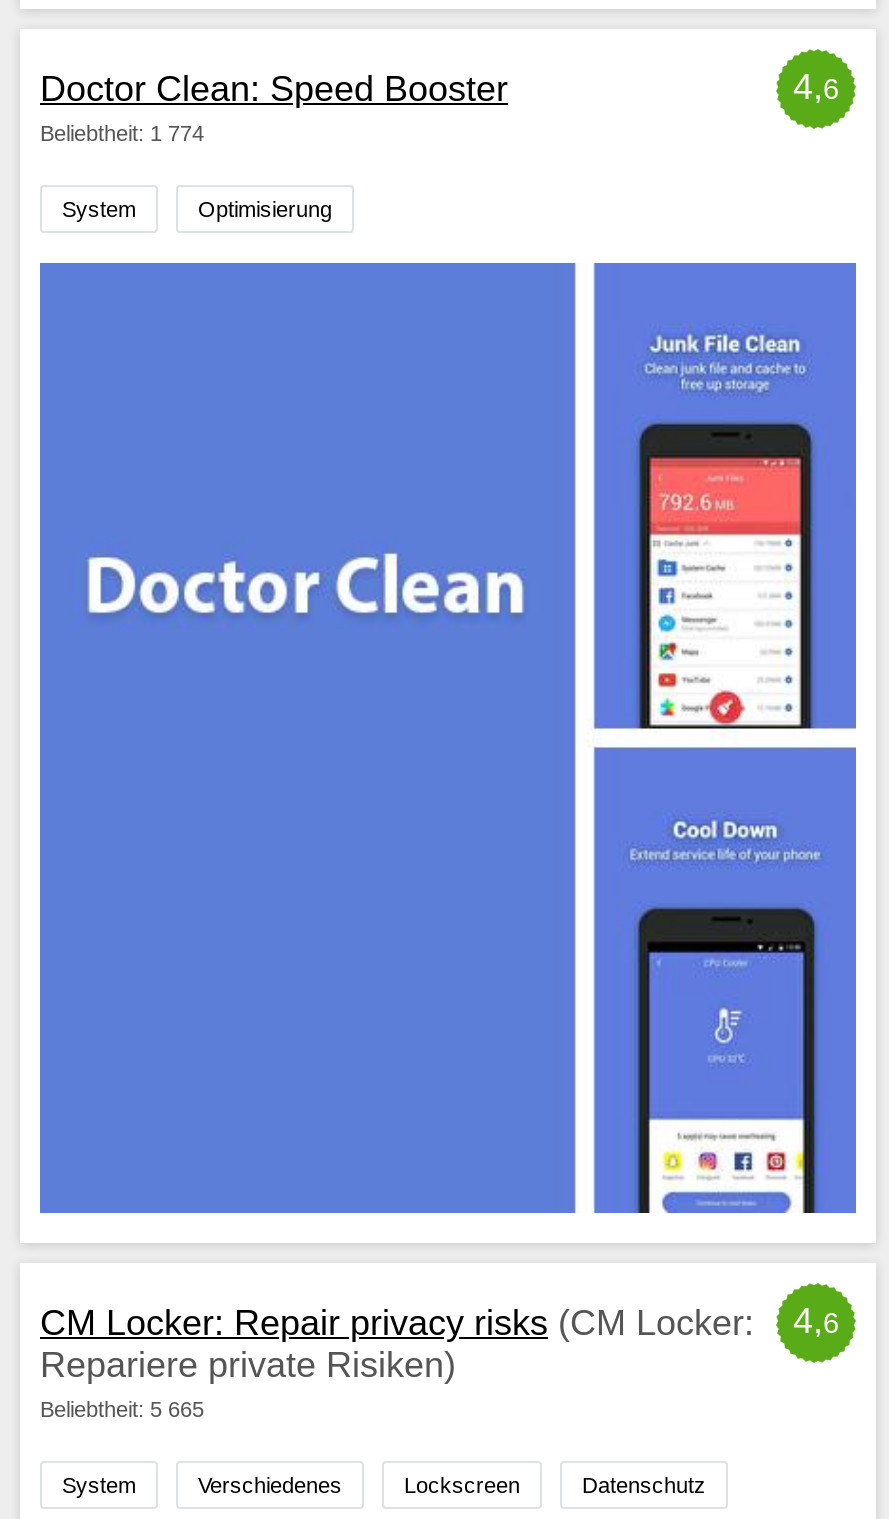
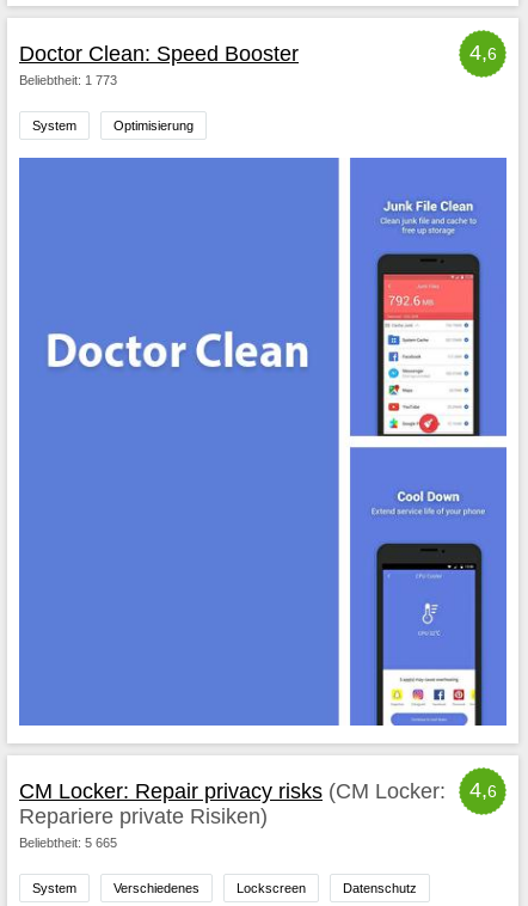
[40,122,204,146] Beliebtheit: 1 774 -> [19,73,117,88] Beliebtheit: 1 773

